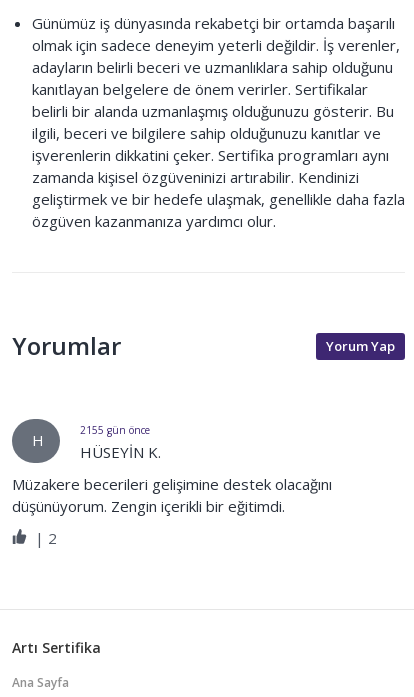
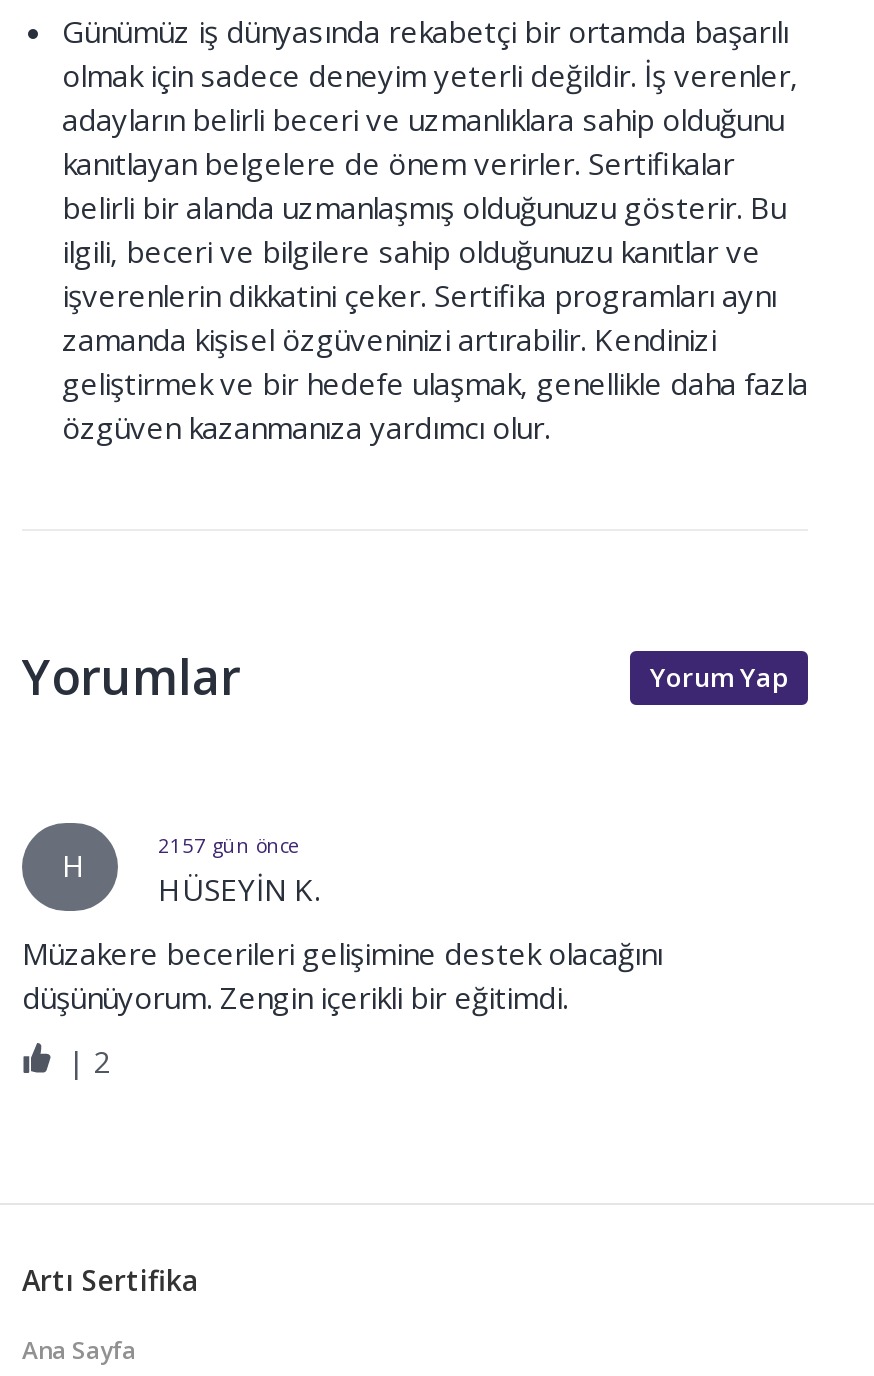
[80,423,150,437] 2155 gün önce -> [158,831,298,859] 2157 gün önce

